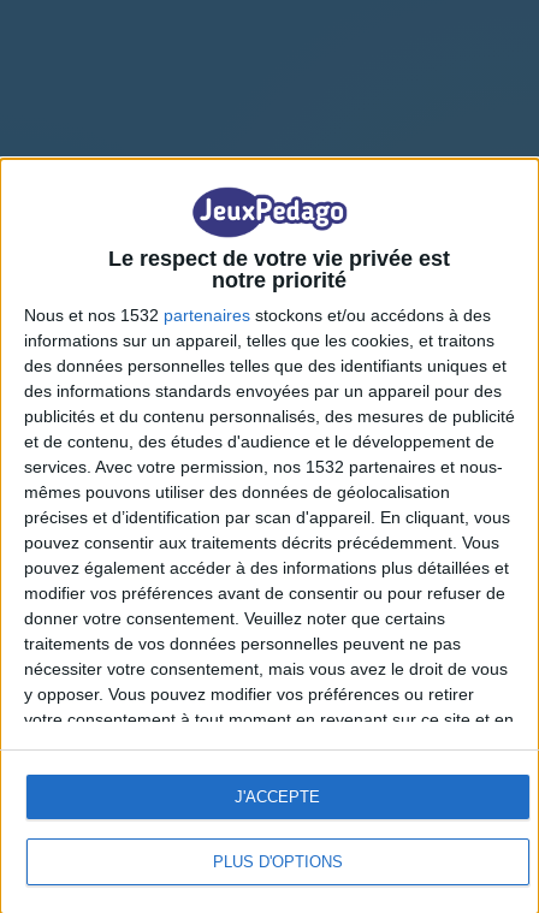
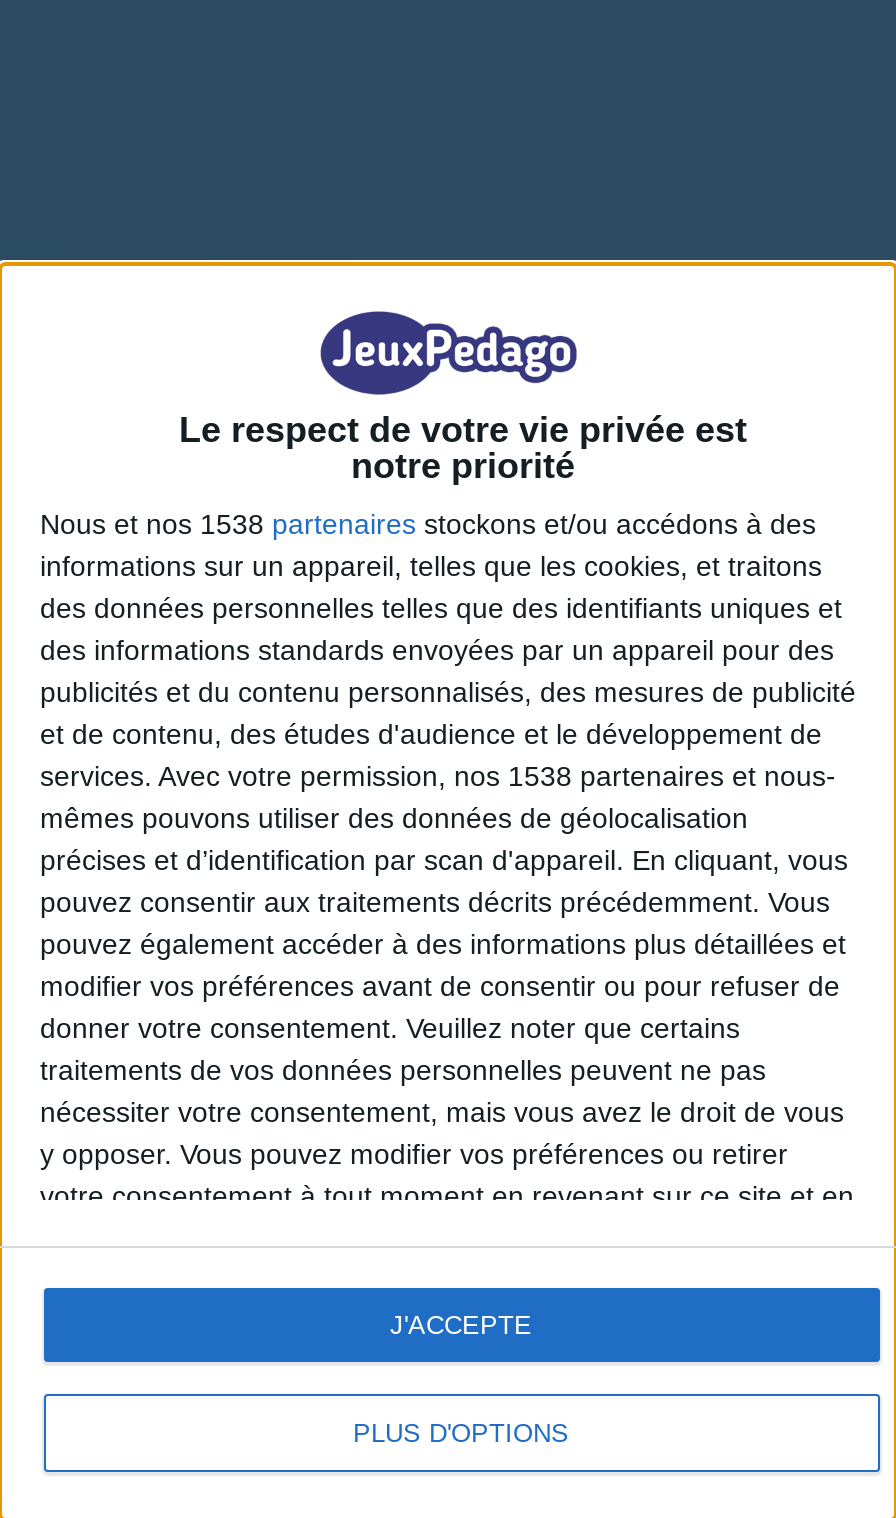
[24,306,491,325] Nous et nos 1532 partenaires stockons et/ou accédons à des -> [40,509,816,541] Nous et nos 1538 partenaires stockons et/ou accédons à des
[24,458,503,477] services. Avec votre permission, nos 1532 partenaires et nous- -> [40,761,836,793] services. Avec votre permission, nos 1538 partenaires et nous-

